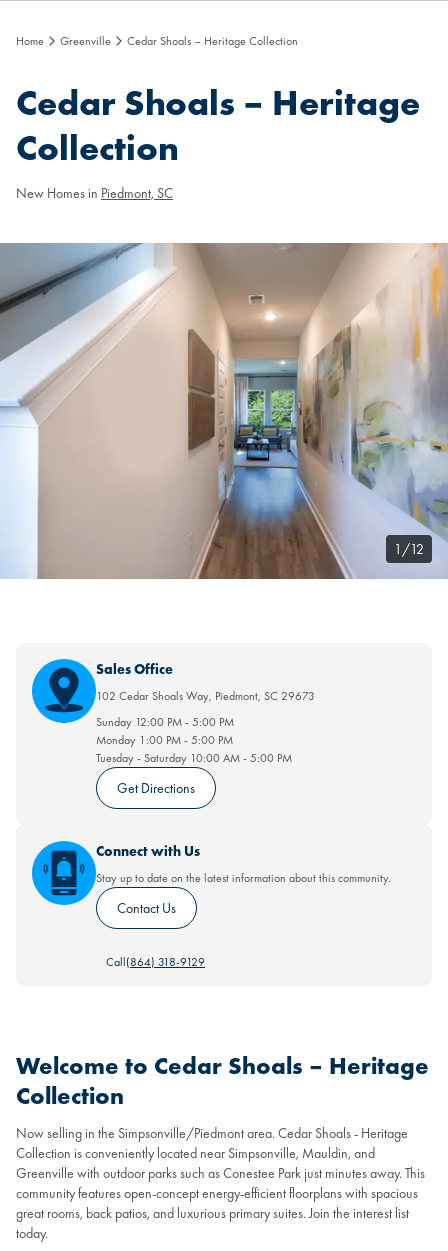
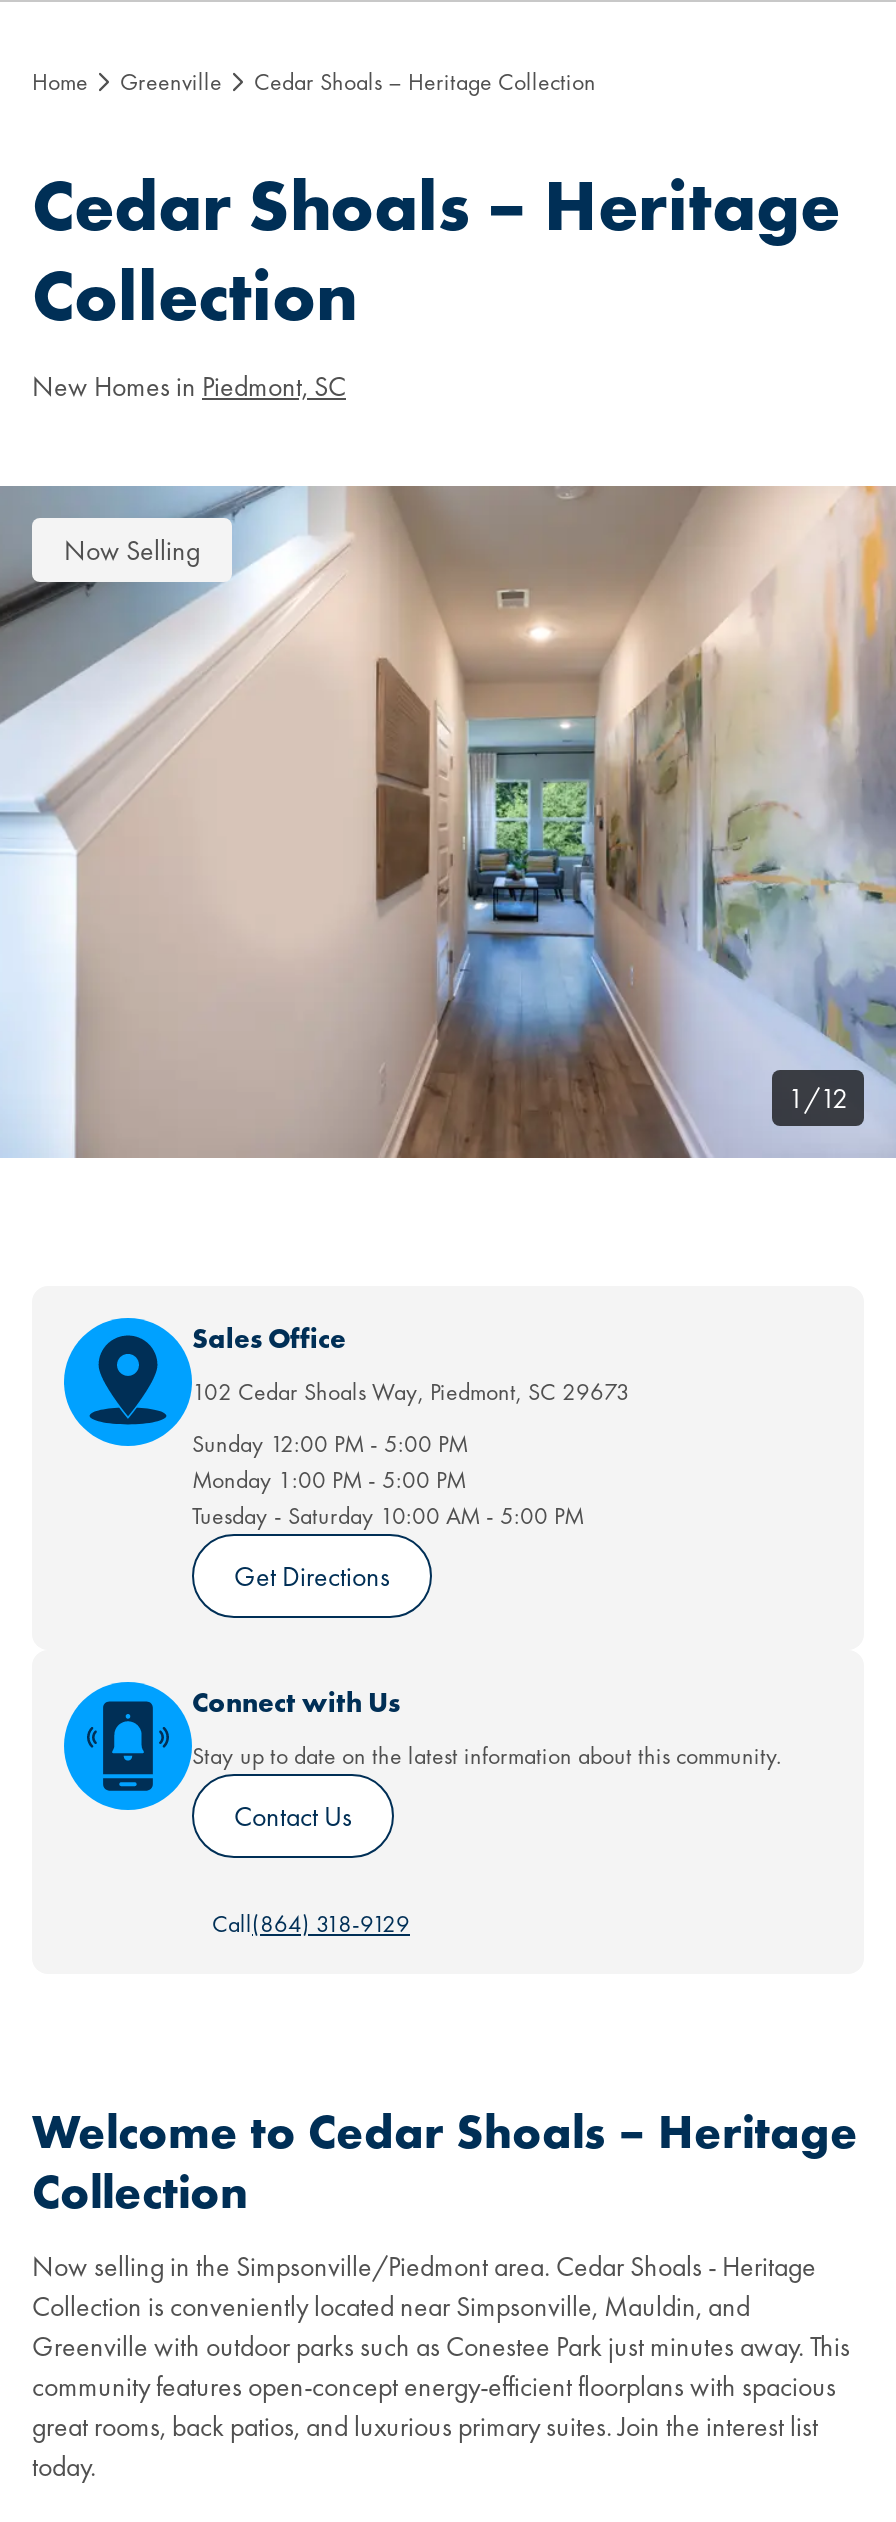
none -> [64,532,200,568] Now Selling

